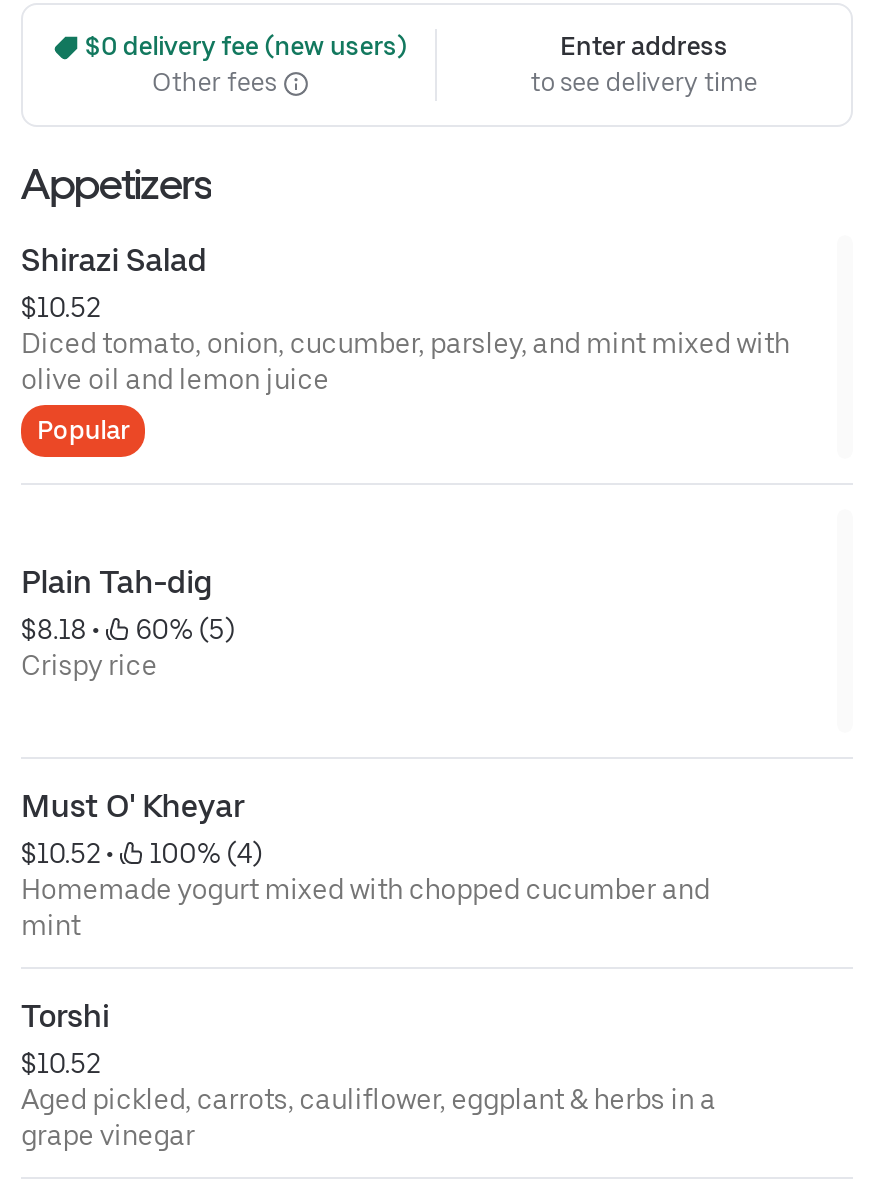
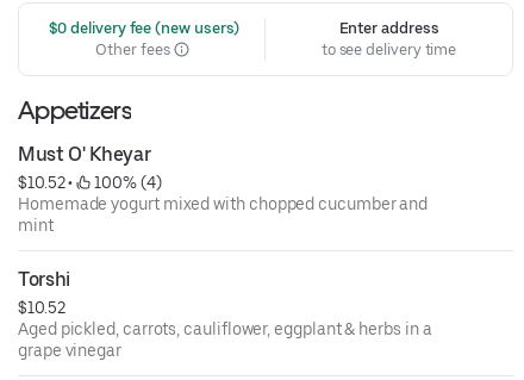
[21,242,790,446] Shirazi Salad | $10.52 | Diced tomato, onion, cucumber, parsley, and mint mixed with | olive oil and lemon juice | Popular -> none
[21,564,235,682] Plain Tah-dig | $8.18 • | 60% (5) | Crispy rice -> none

